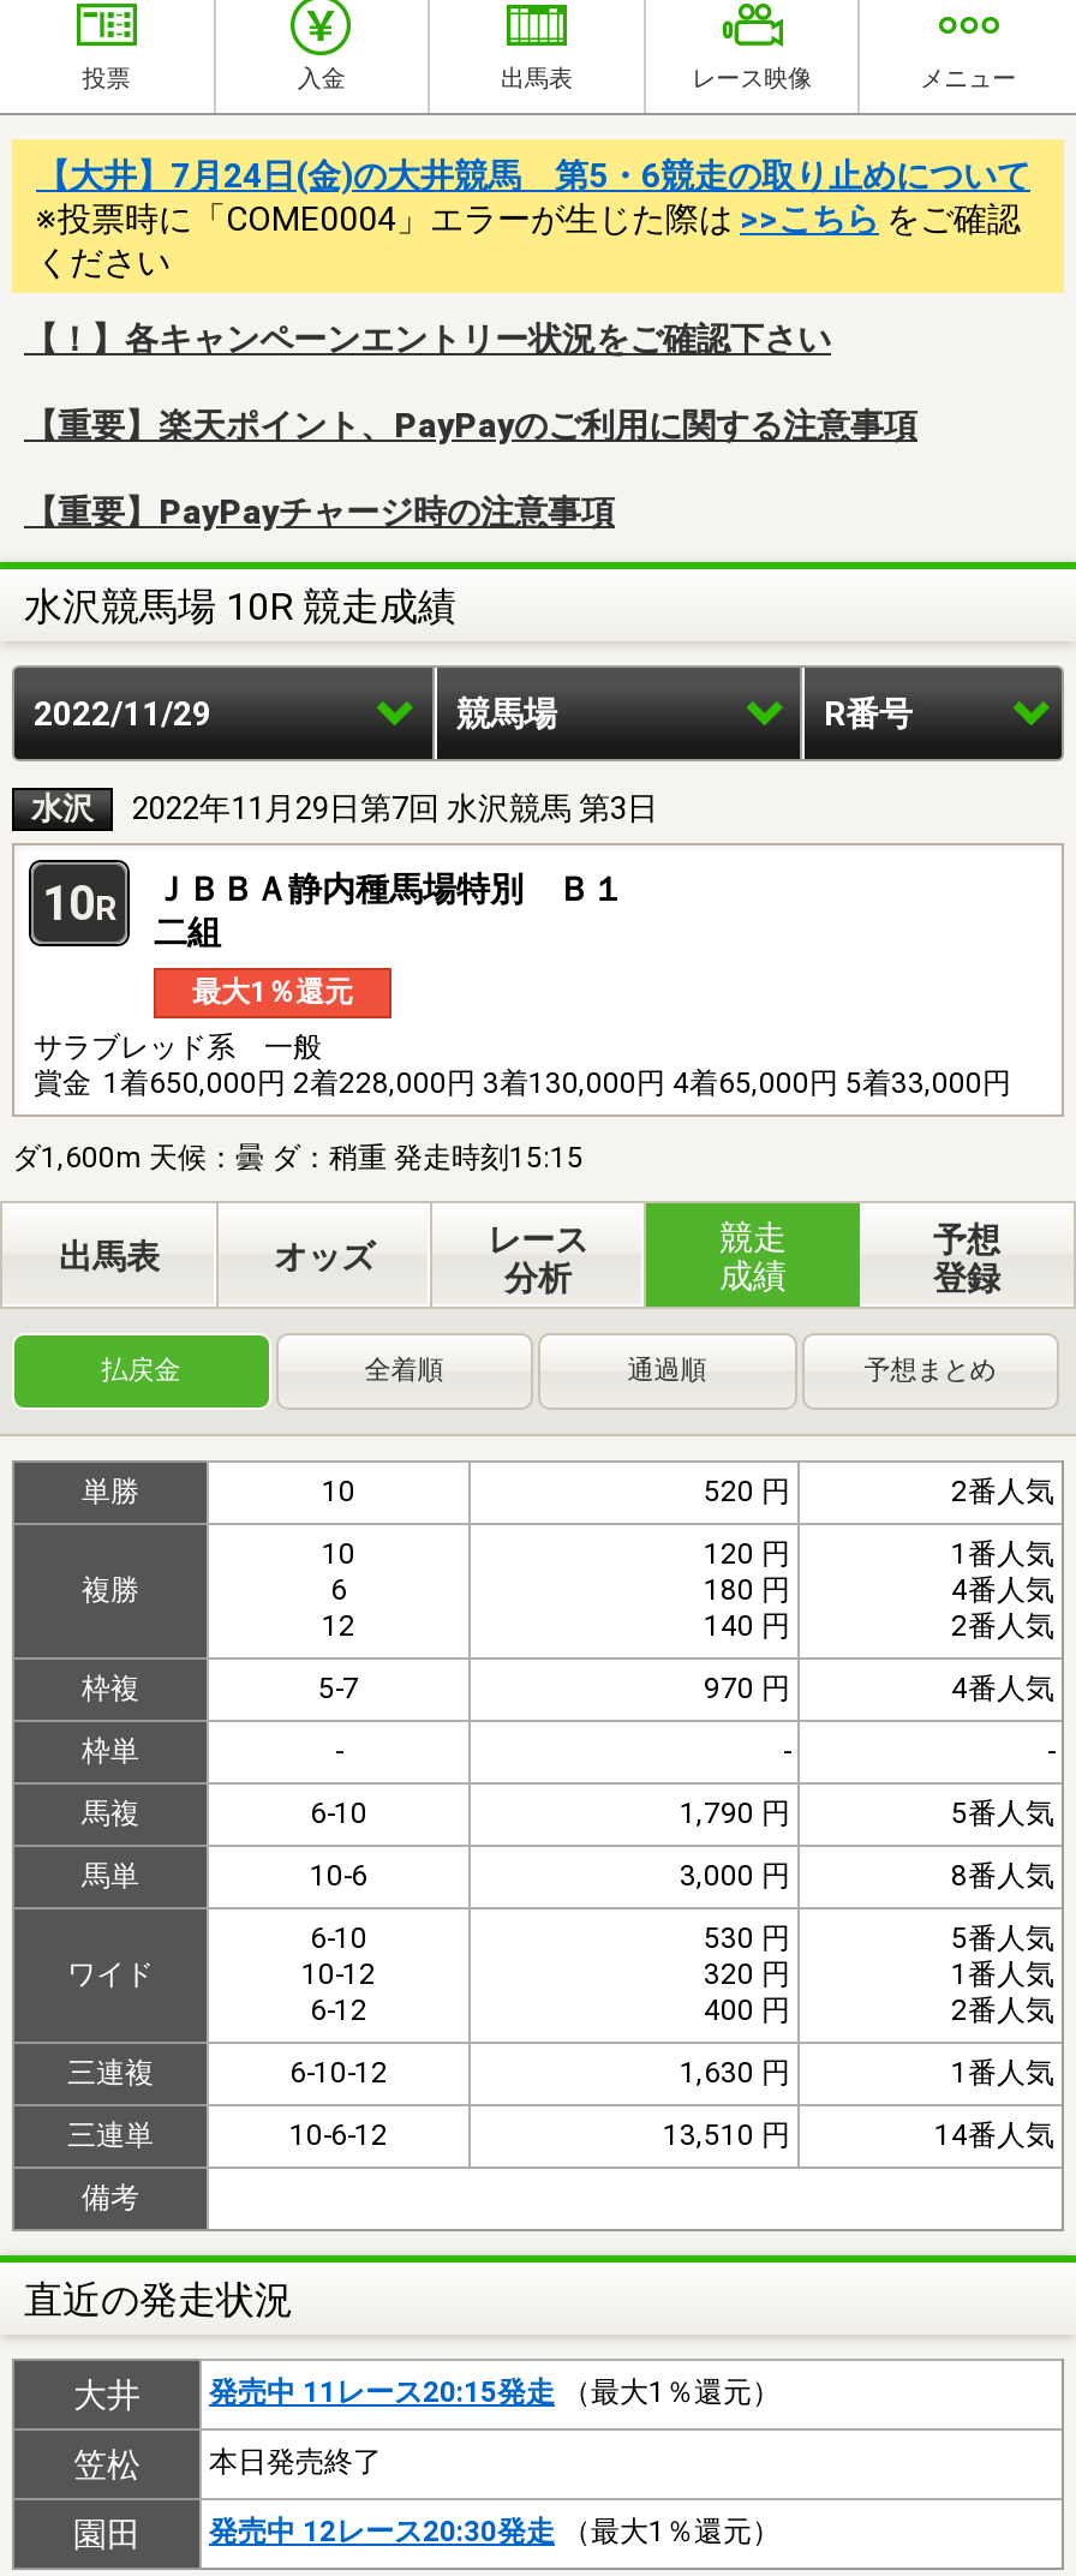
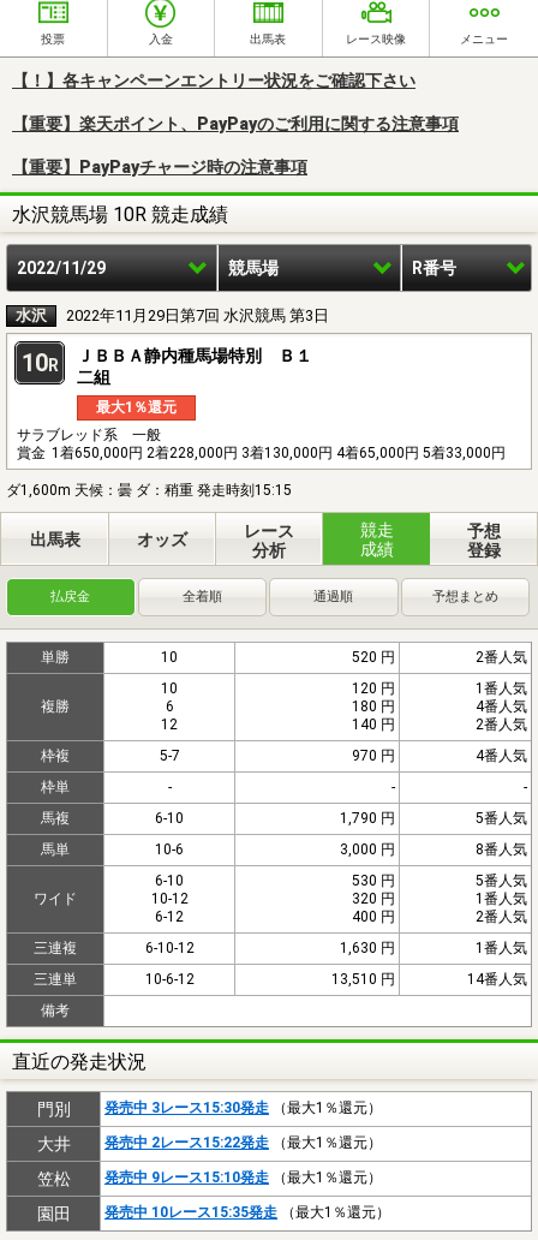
[36,156,1030,281] 【大井】7月24日(金)の大井競馬 第5・6競走の取り止めについて | ※投票時に「COME0004」エラーが生じた際は>>こちらをご確認 | ください -> none
moved [12,319,1054,2322] -> [6,71,527,1073]: 【！】各キャンペーンエントリー状況をご確認下さい | 【重要】楽天ポイント、PayPayのご利用に関する注意事項 | 【重要】PayPayチャージ時の注意事項 | ... | 備考 | 直近の発走状況
none -> [37,1099,382,1118] 門別 | 発売中 3レース15:30発走（最大1％還元）
[209,2375,781,2409] 発売中 11レース20:15発走（最大1％還元） -> [104,1134,382,1151] 発売中 2レース15:22発走（最大1％還元）
[209,2445,382,2478] 本日発売終了 -> [104,1169,382,1186] 発売中 9レース15:10発走（最大1％還元）
[209,2514,781,2548] 発売中 12レース20:30発走（最大1％還元） -> [104,1204,390,1221] 発売中 10レース15:35発走（最大1％還元）

